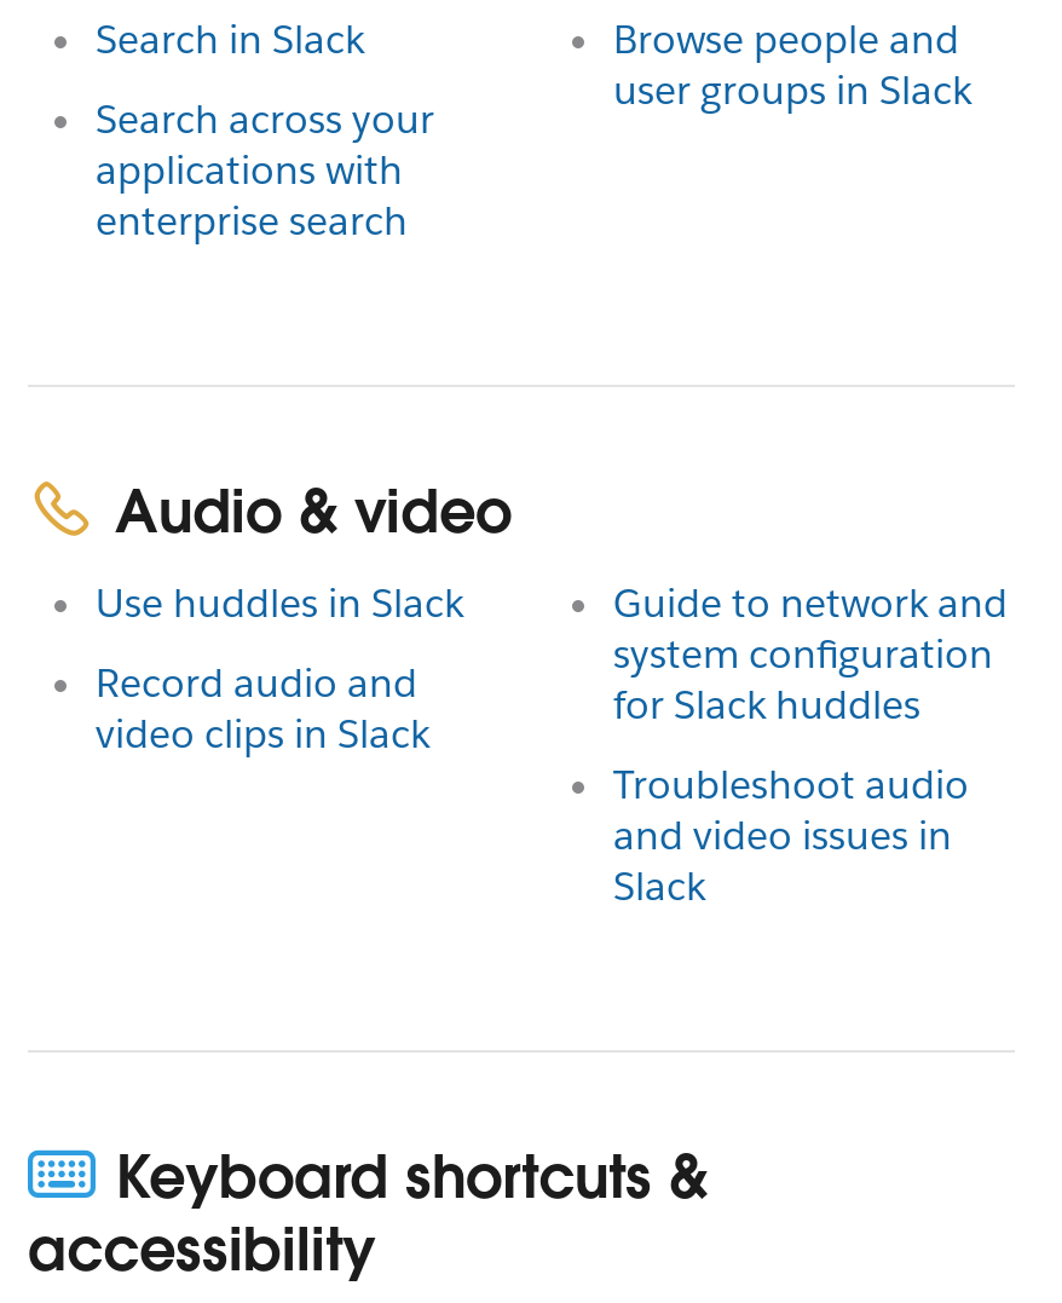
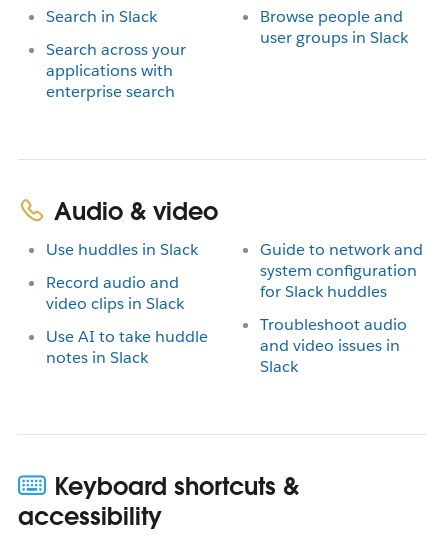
none -> [46,326,208,368] Use AI to take huddle | notes in Slack

